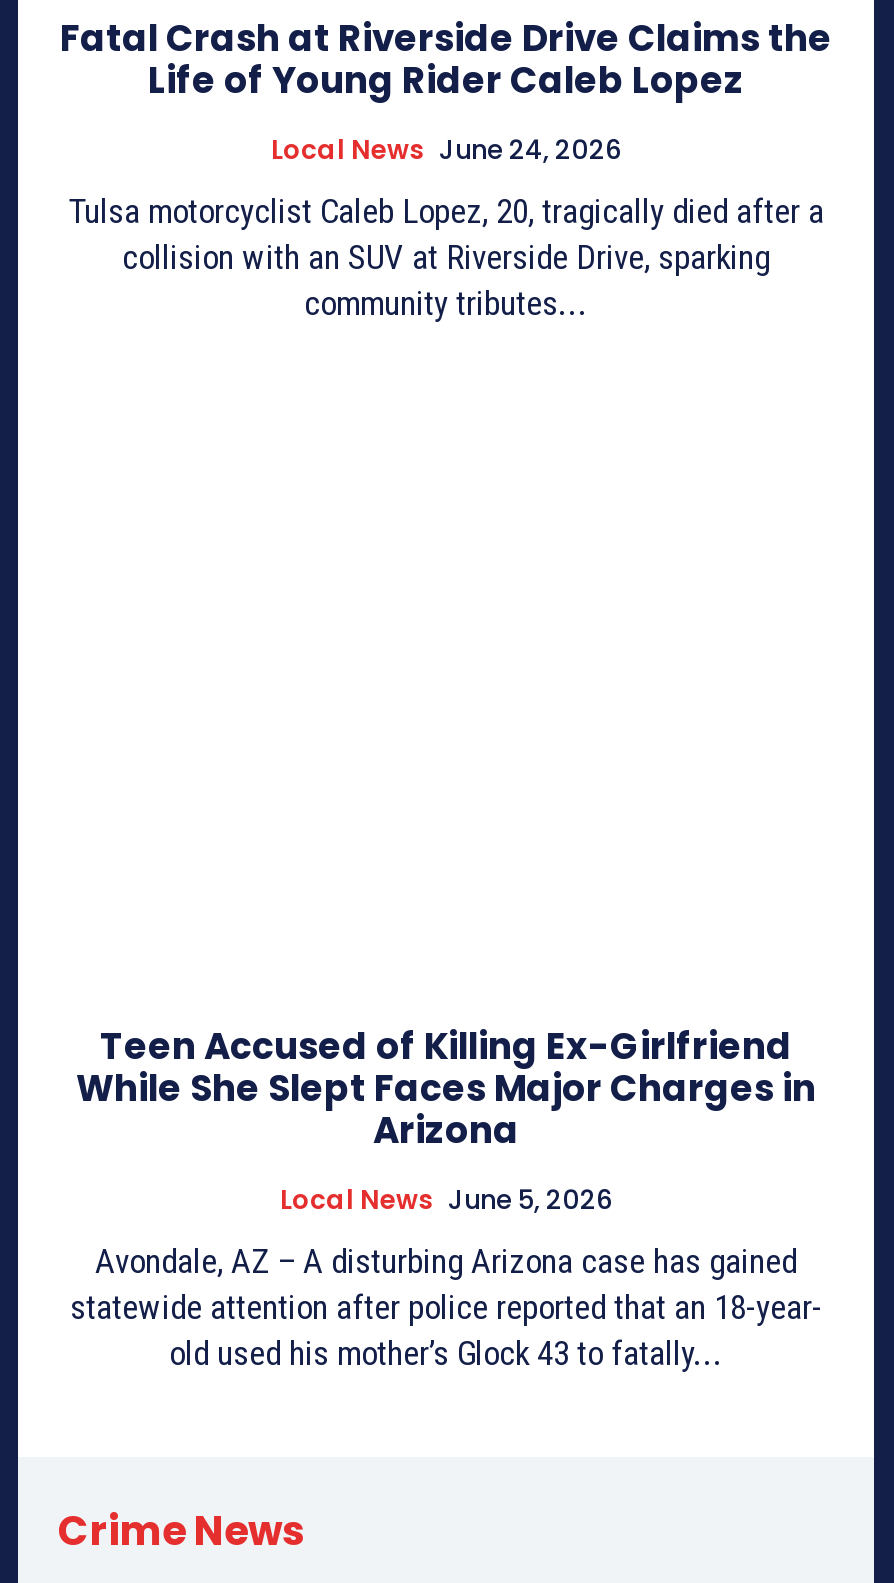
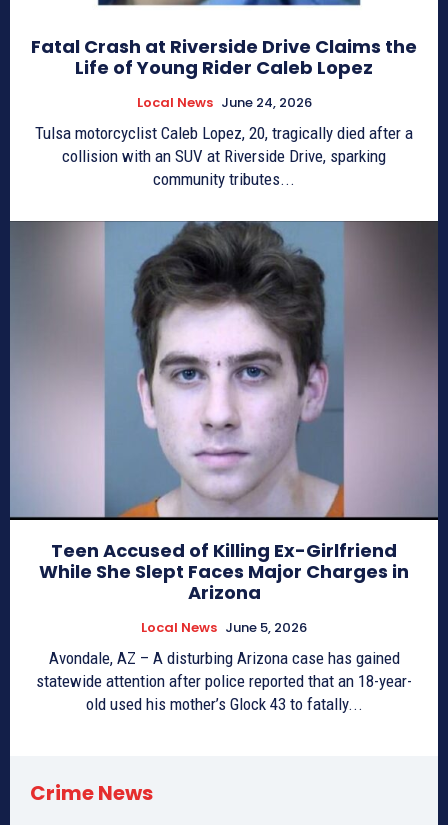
none -> [10,220,438,521] [image]

